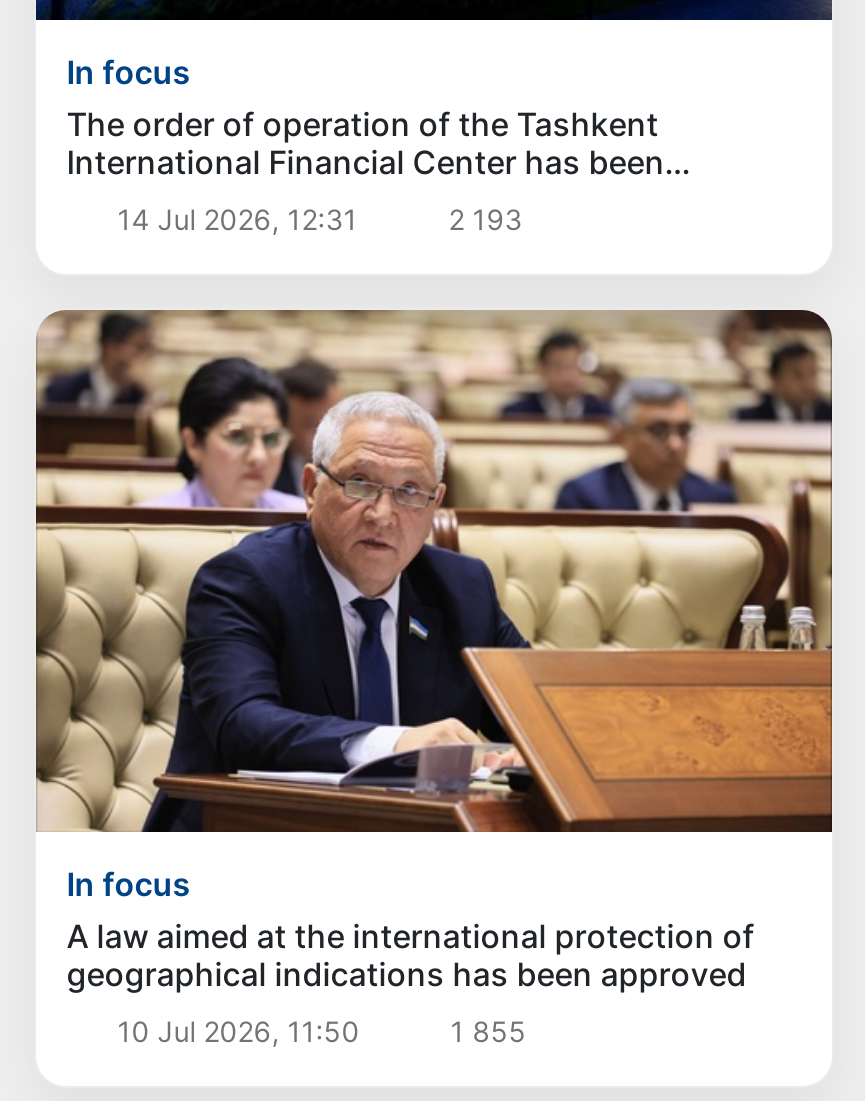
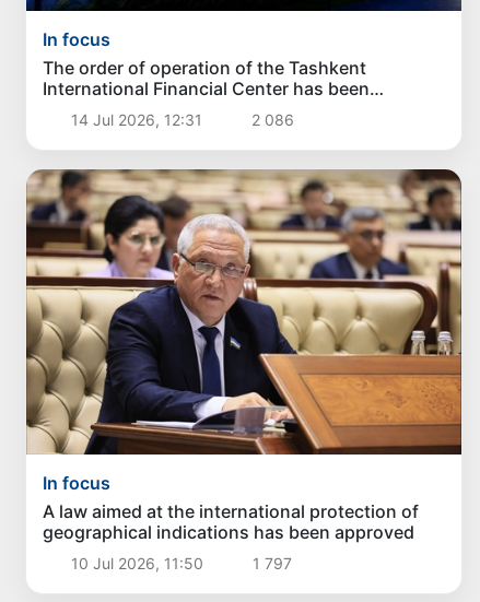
[440,202,522,236] 2 193 -> [247,110,294,129] 2 086
[442,1013,526,1047] 1 855 -> [248,554,292,572] 1 797

